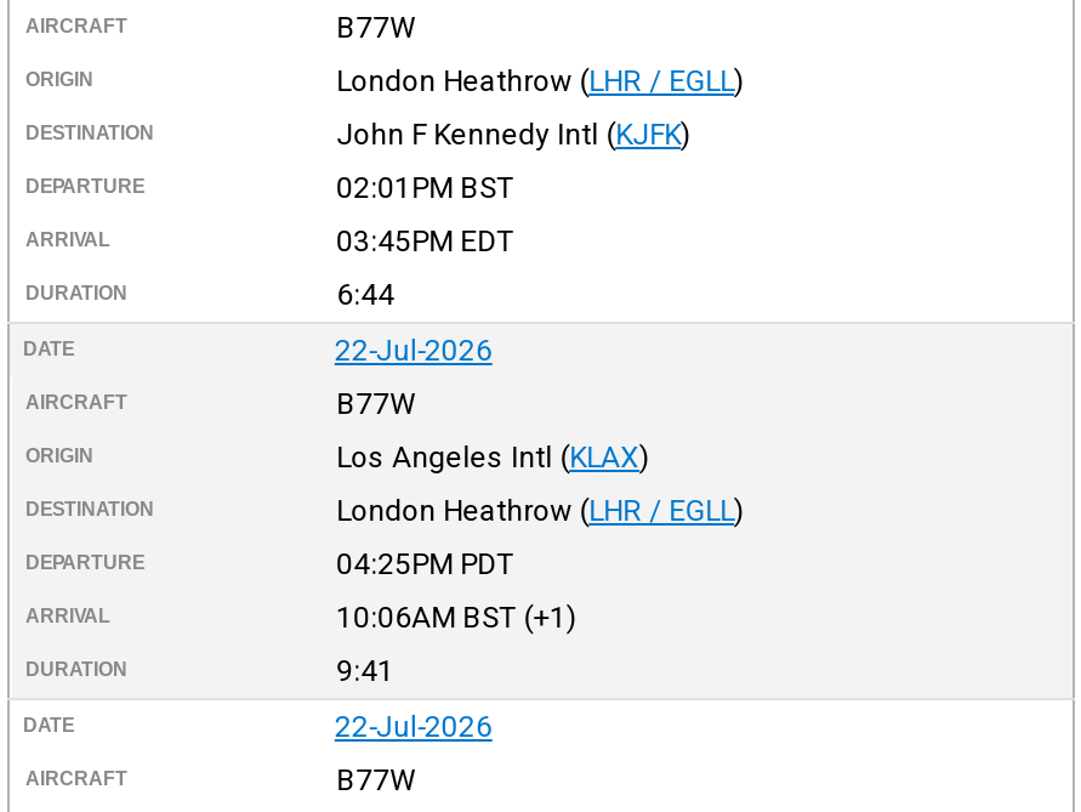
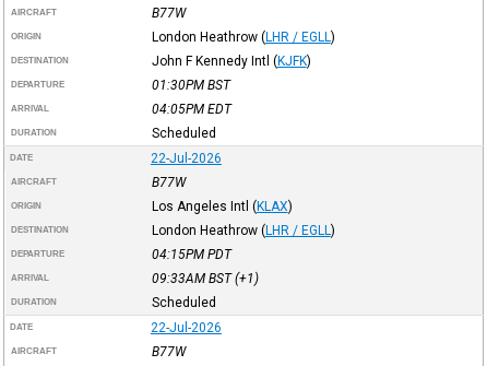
[336,171,513,205] 02:01PM BST -> [151,77,230,93] 01:30PM BST
[336,224,513,258] 03:45PM EDT -> [151,101,231,117] 04:05PM EDT
[336,277,395,311] 6:44 -> [151,125,216,141] Scheduled
[336,547,513,581] 04:25PM PDT -> [151,247,231,262] 04:15PM PDT
[336,600,577,634] 10:06AM BST (+1) -> [151,271,258,286] 09:33AM BST (+1)
[336,654,395,688] 9:41 -> [151,295,216,310] Scheduled

